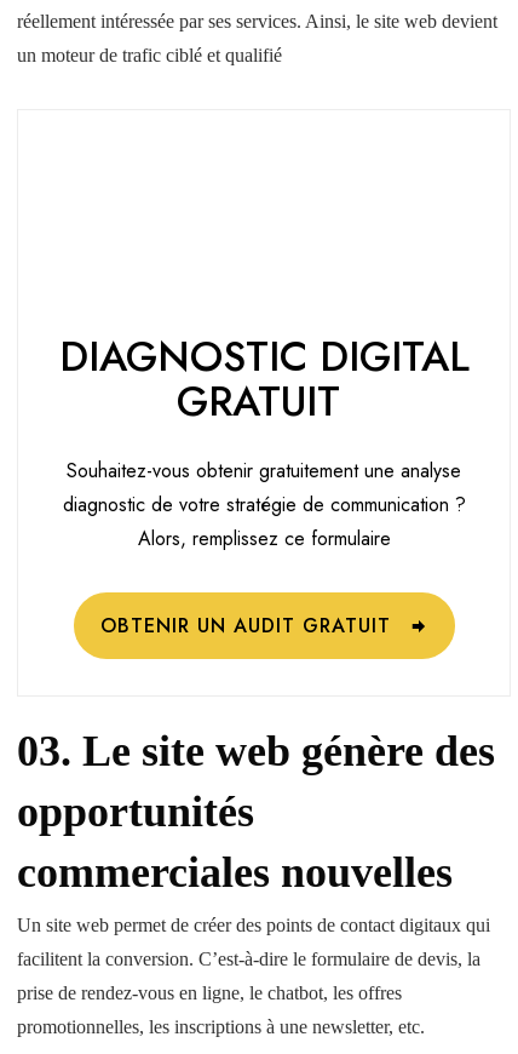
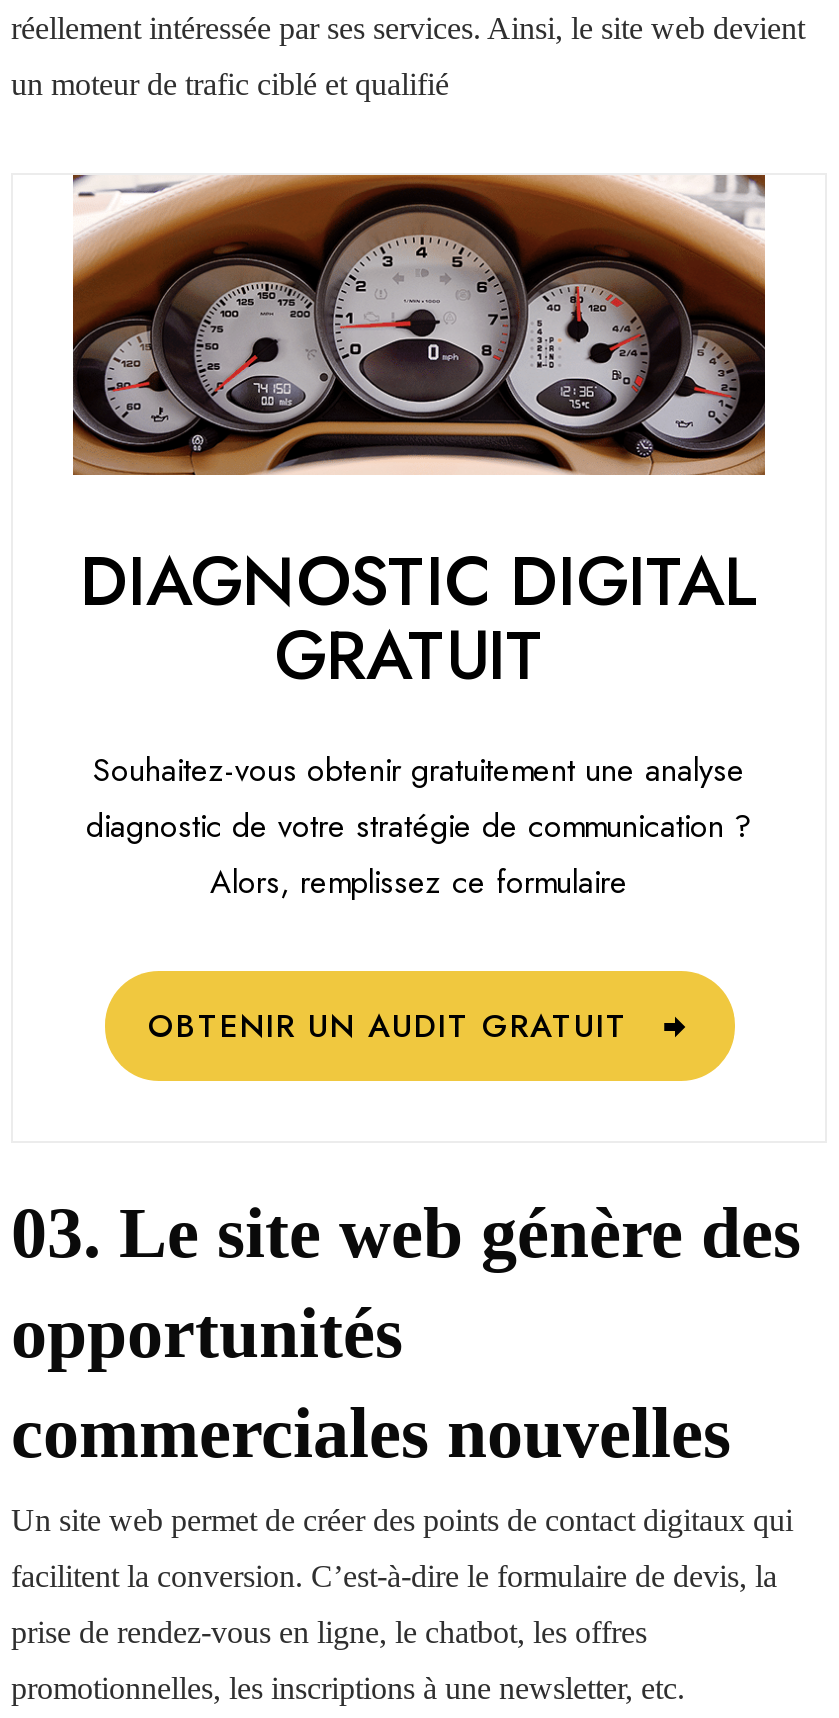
none -> [71,173,767,477] [image]

